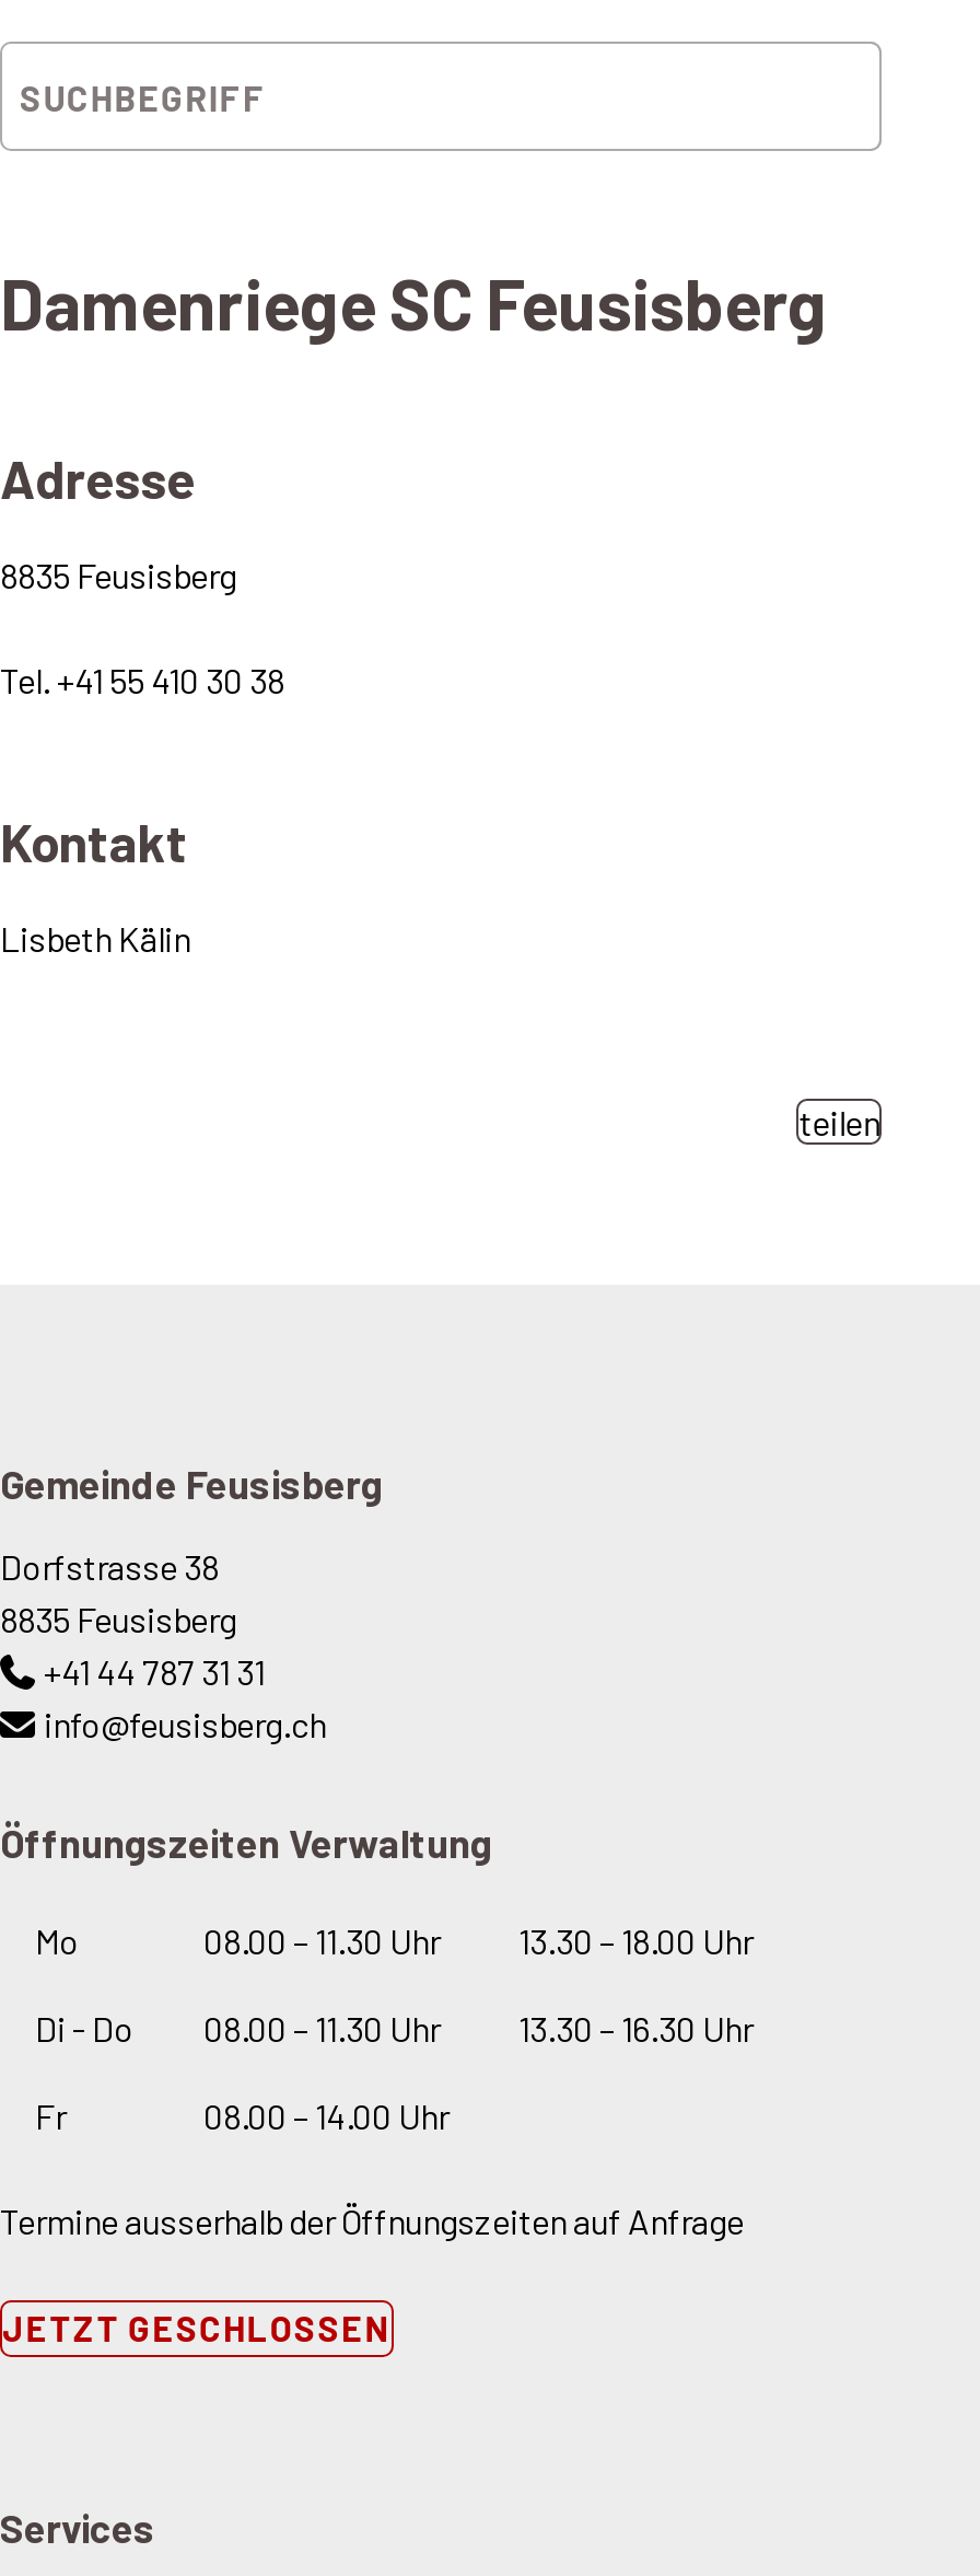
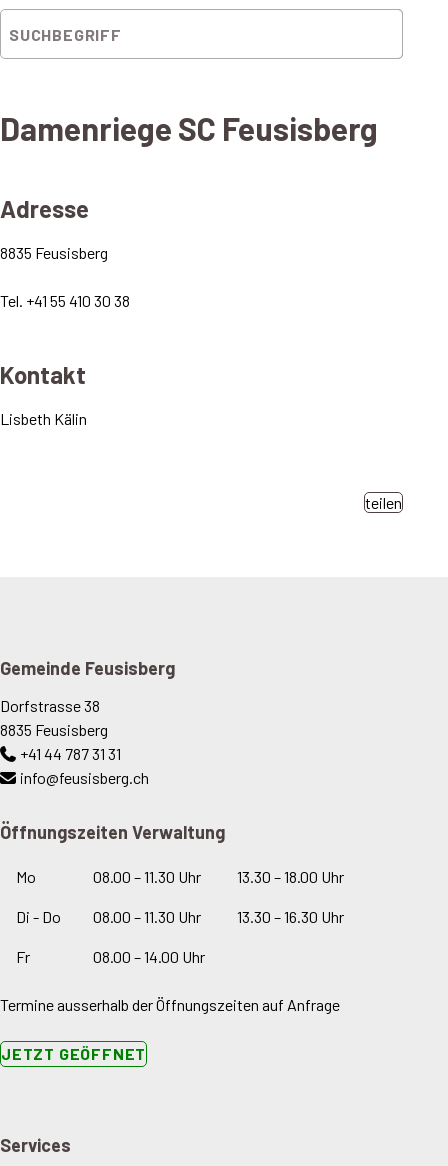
[2,2307,391,2348] JETZT GESCHLOSSEN -> [1,1044,146,1063] JETZT GEÖFFNET

